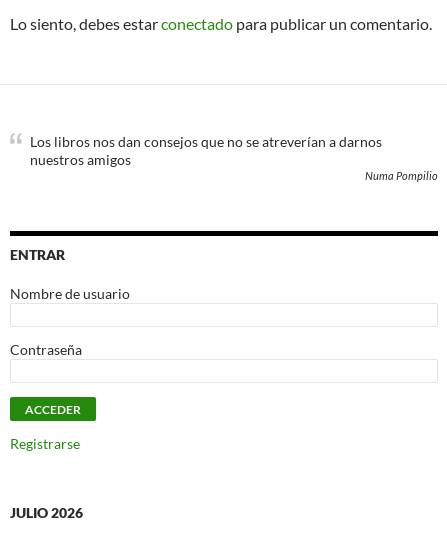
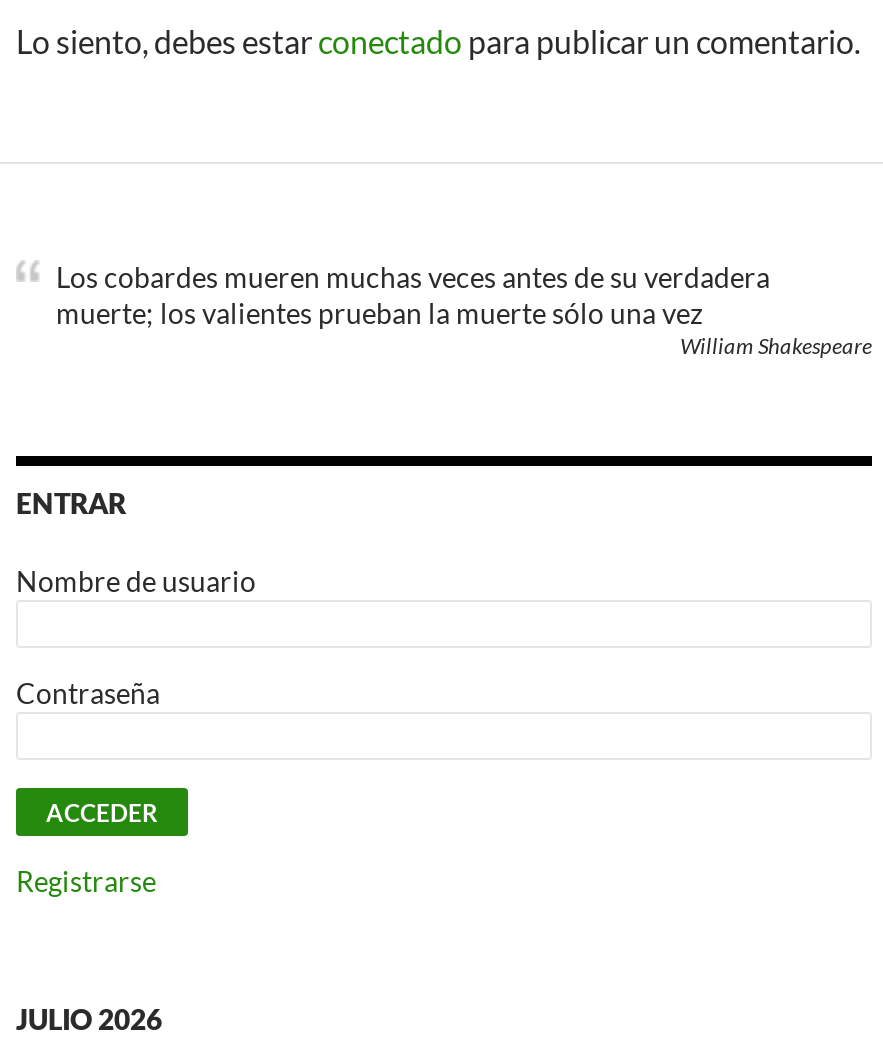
[30,133,438,182] Los libros nos dan consejos que no se atreverían a darnos | nuestros amigos | Numa Pompilio -> [56,260,872,358] Los cobardes mueren muchas veces antes de su verdadera | muerte; los valientes prueban la muerte sólo una vez | William Shakespeare

